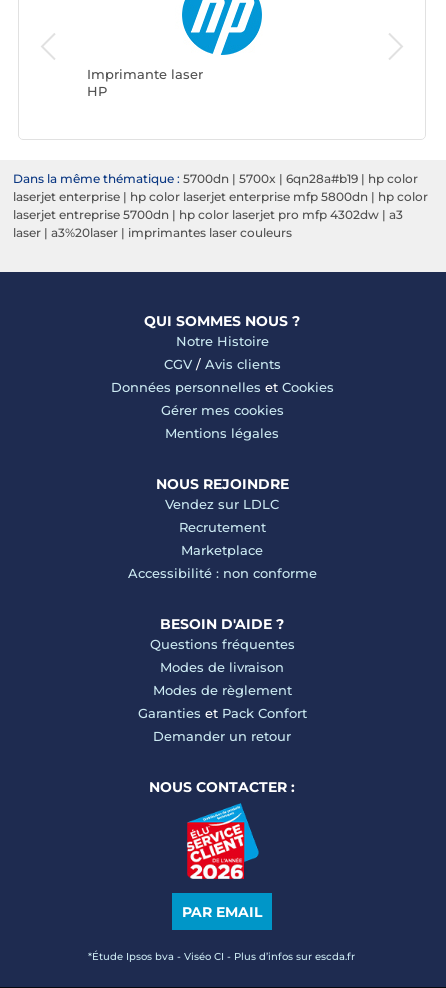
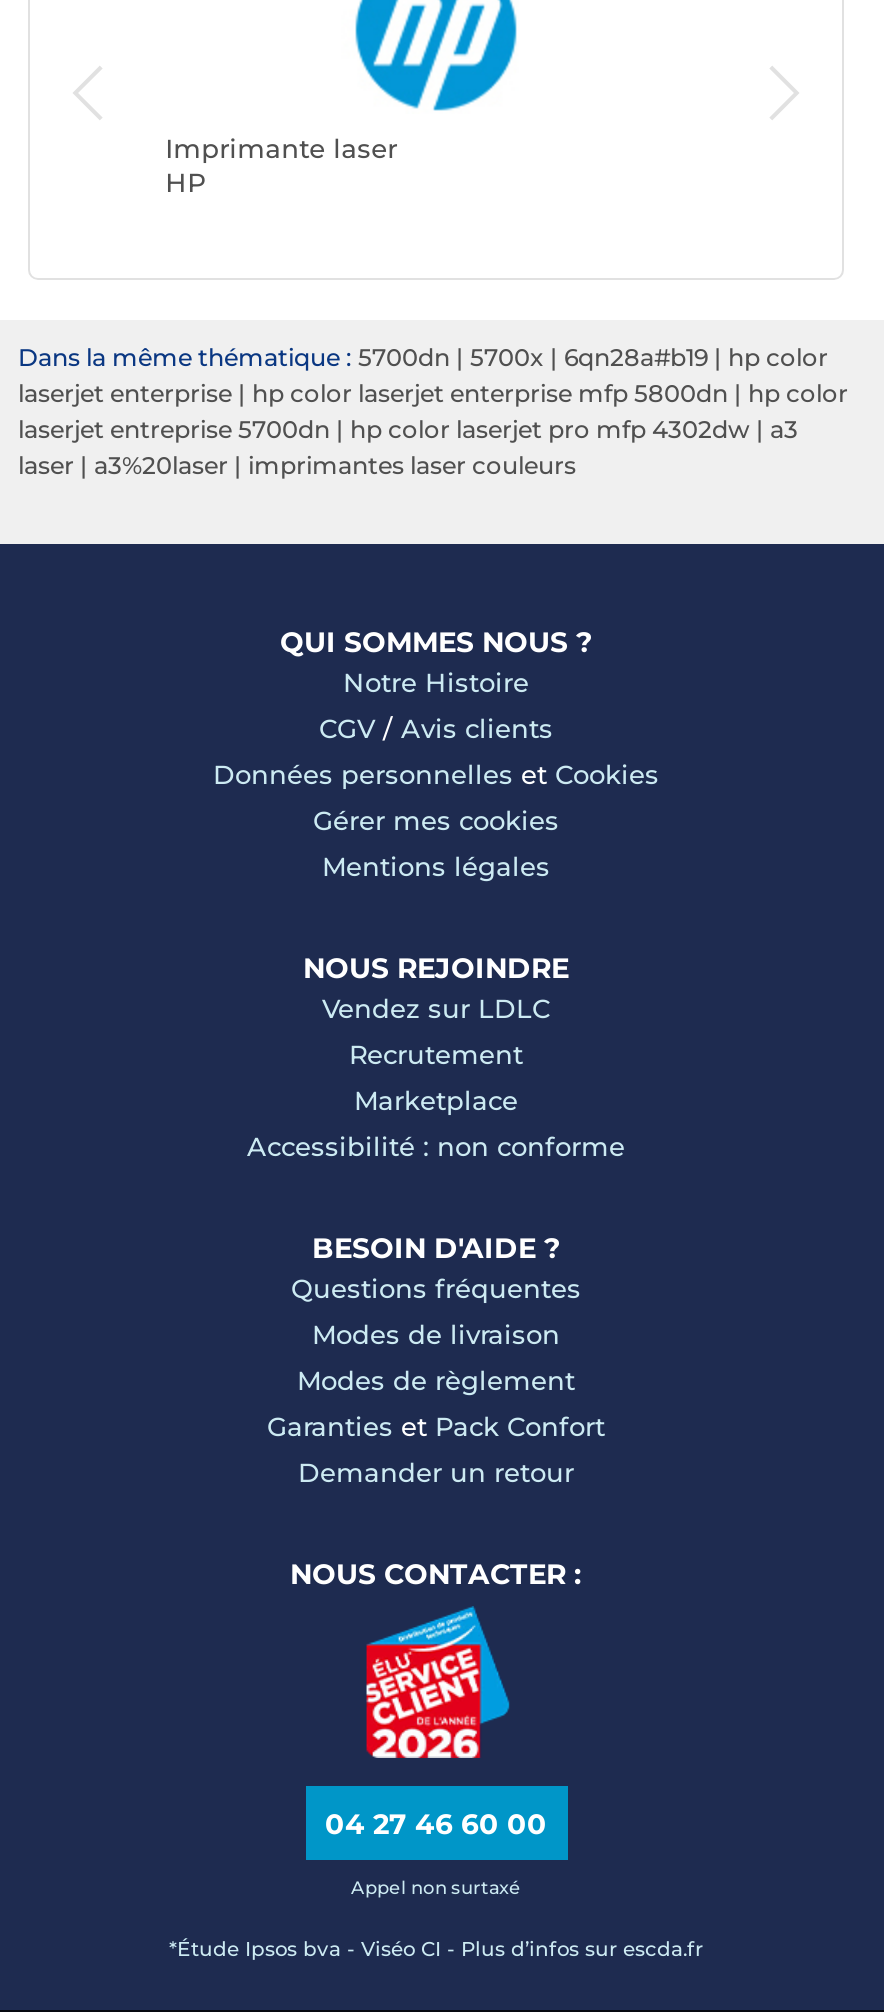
[182,903,262,921] PAR EMAIL -> [325,1806,547,1898] 04 27 46 60 00 | Appel non surtaxé

